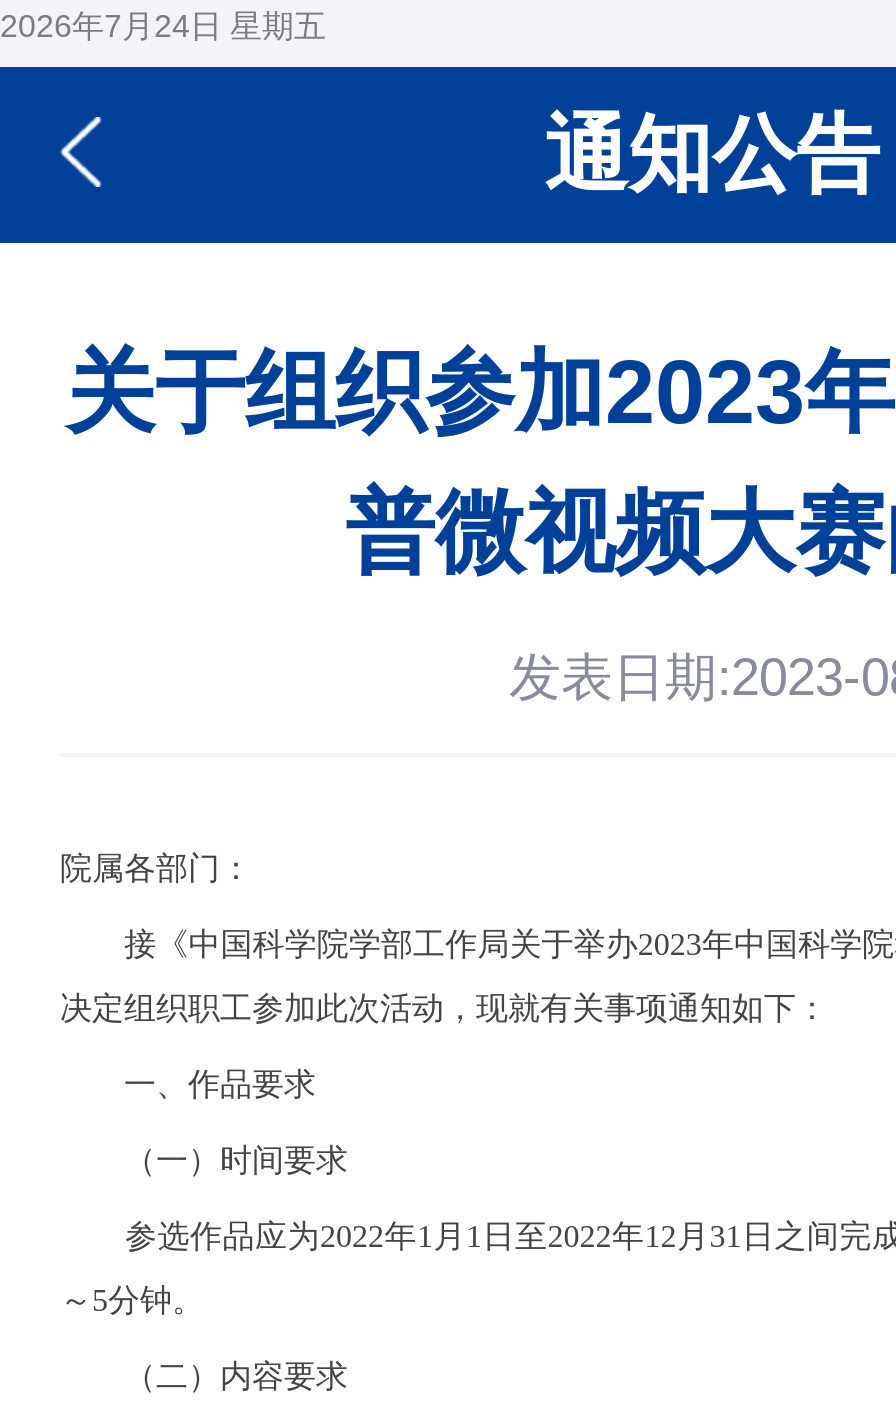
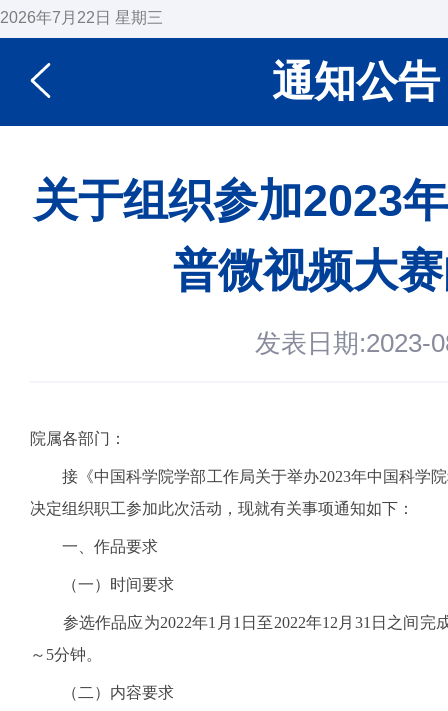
[0,9,326,43] 2026年7月24日 星期五 -> [0,9,163,26] 2026年7月22日 星期三

